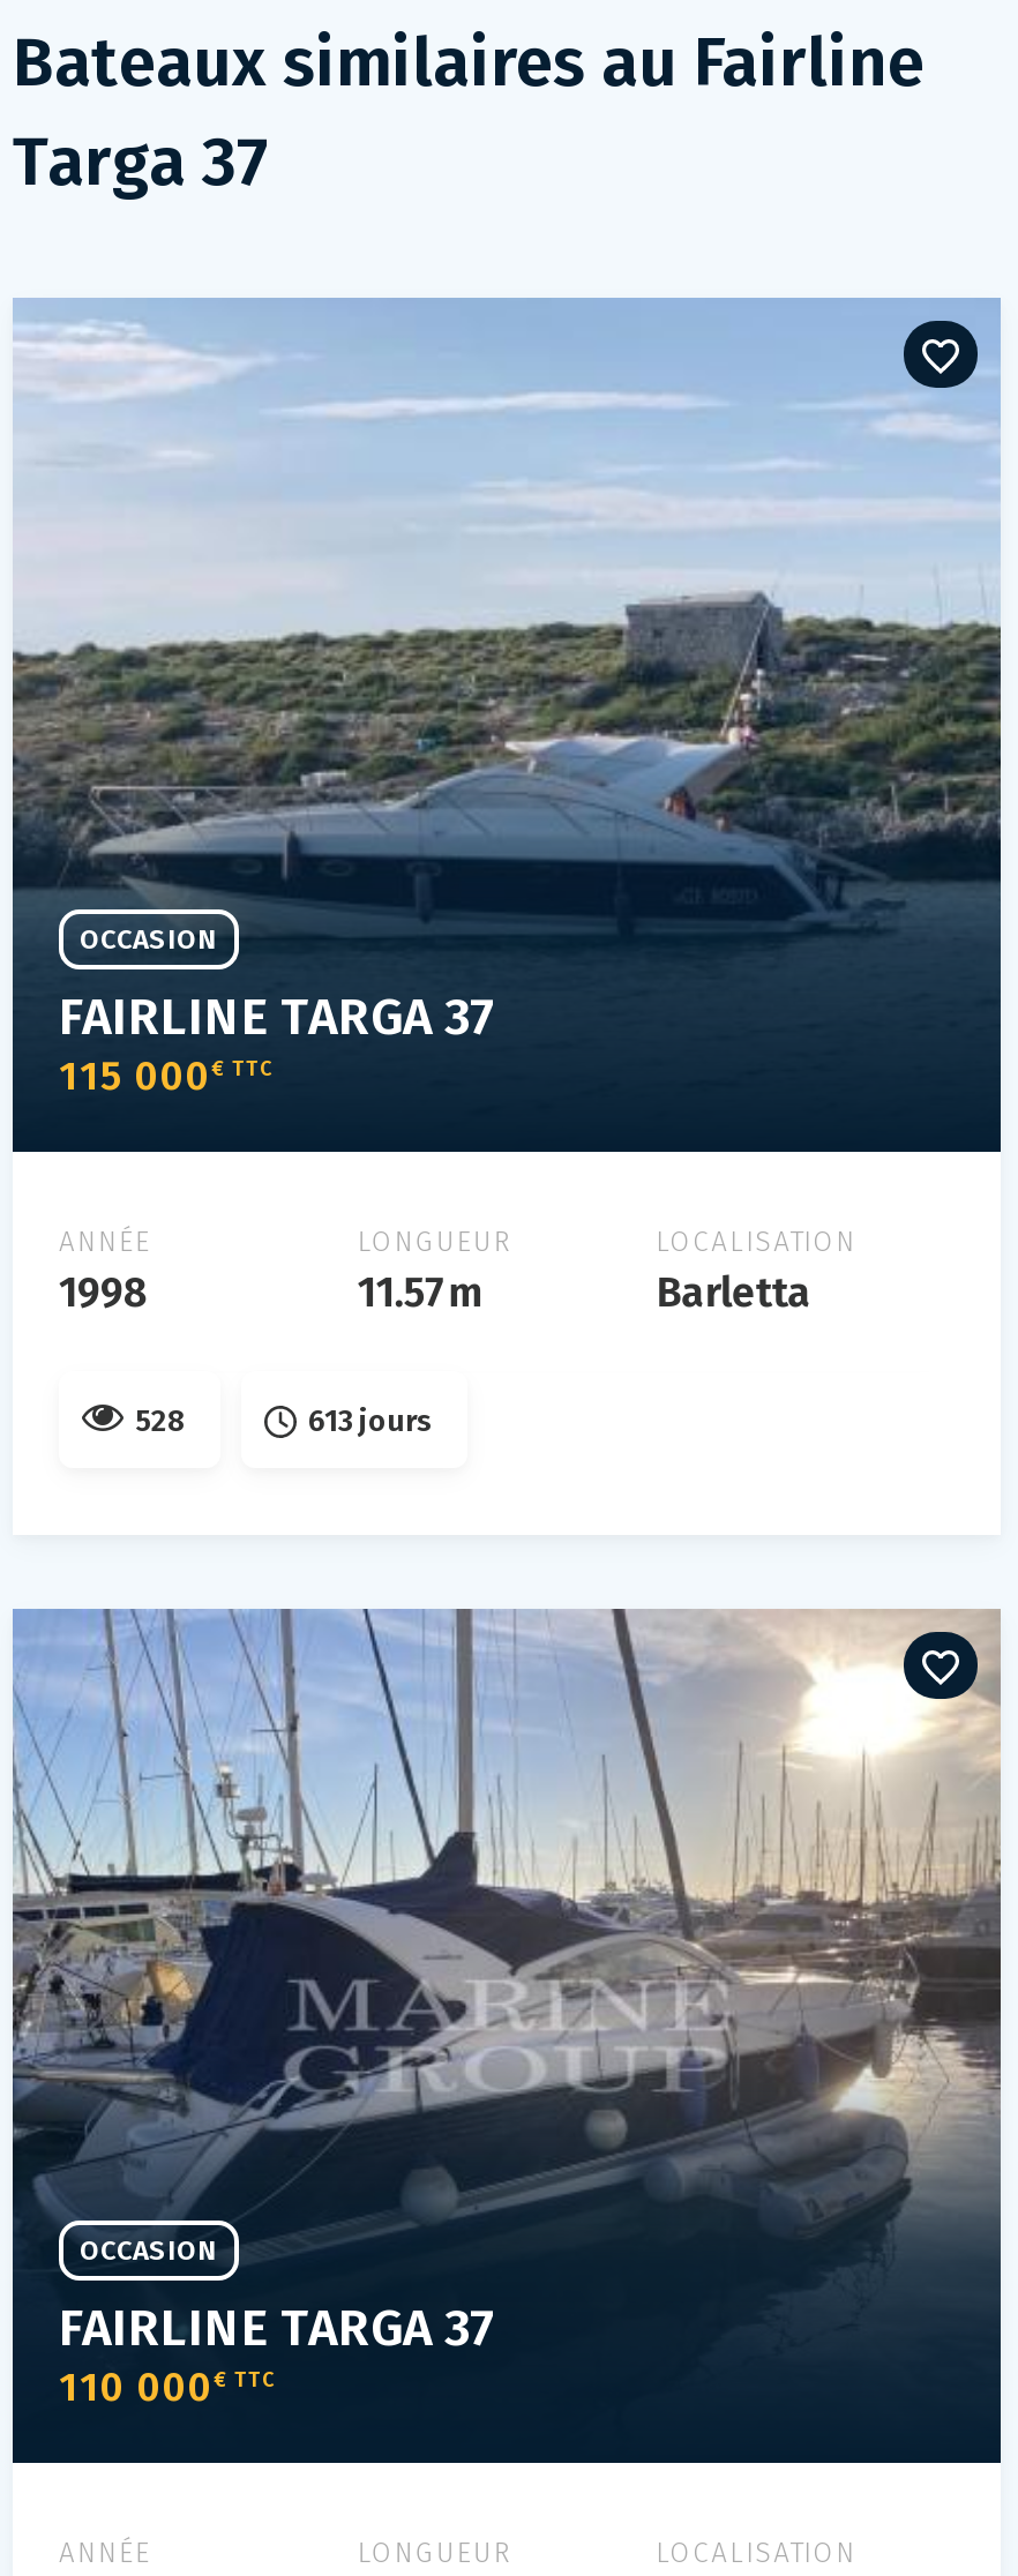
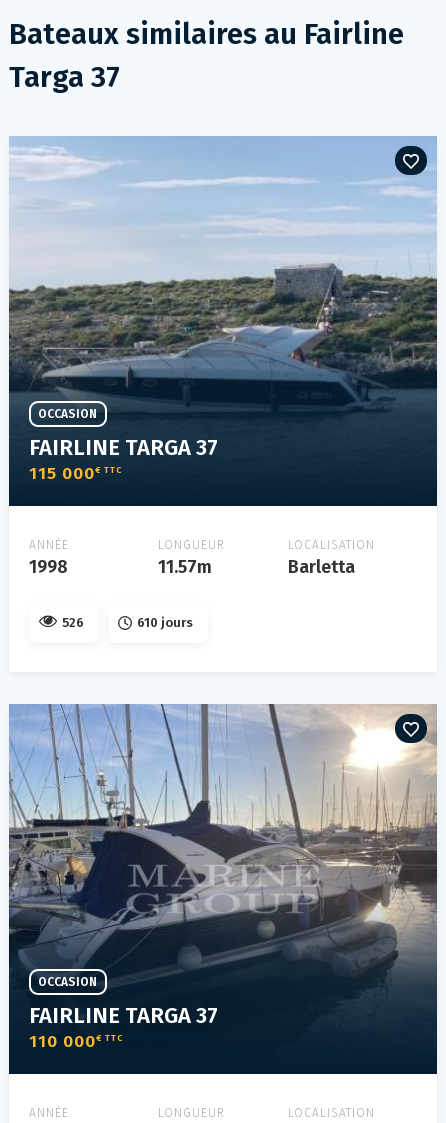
[135,1403,186,1438] 528 -> [62,615,84,630] 526
[308,1403,433,1438] 613 jours -> [137,615,193,630] 610 jours

